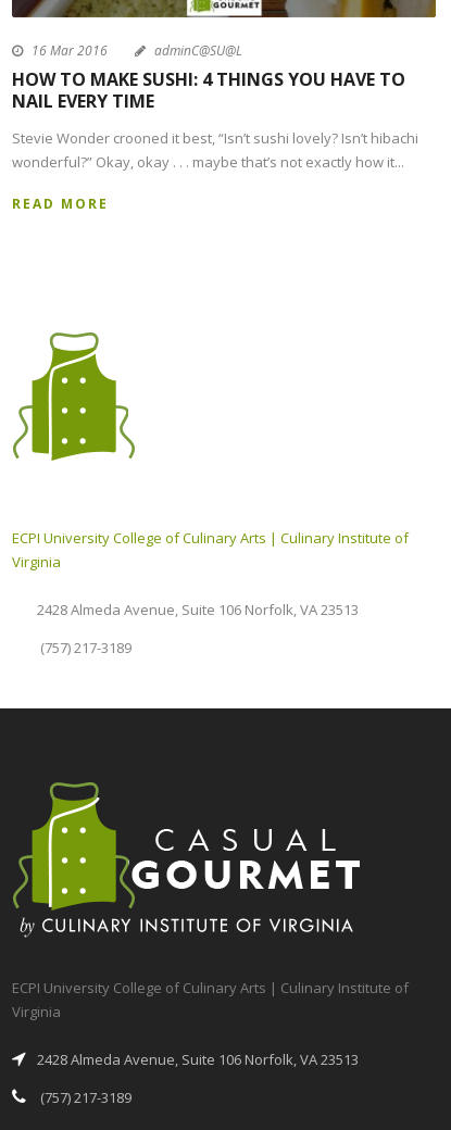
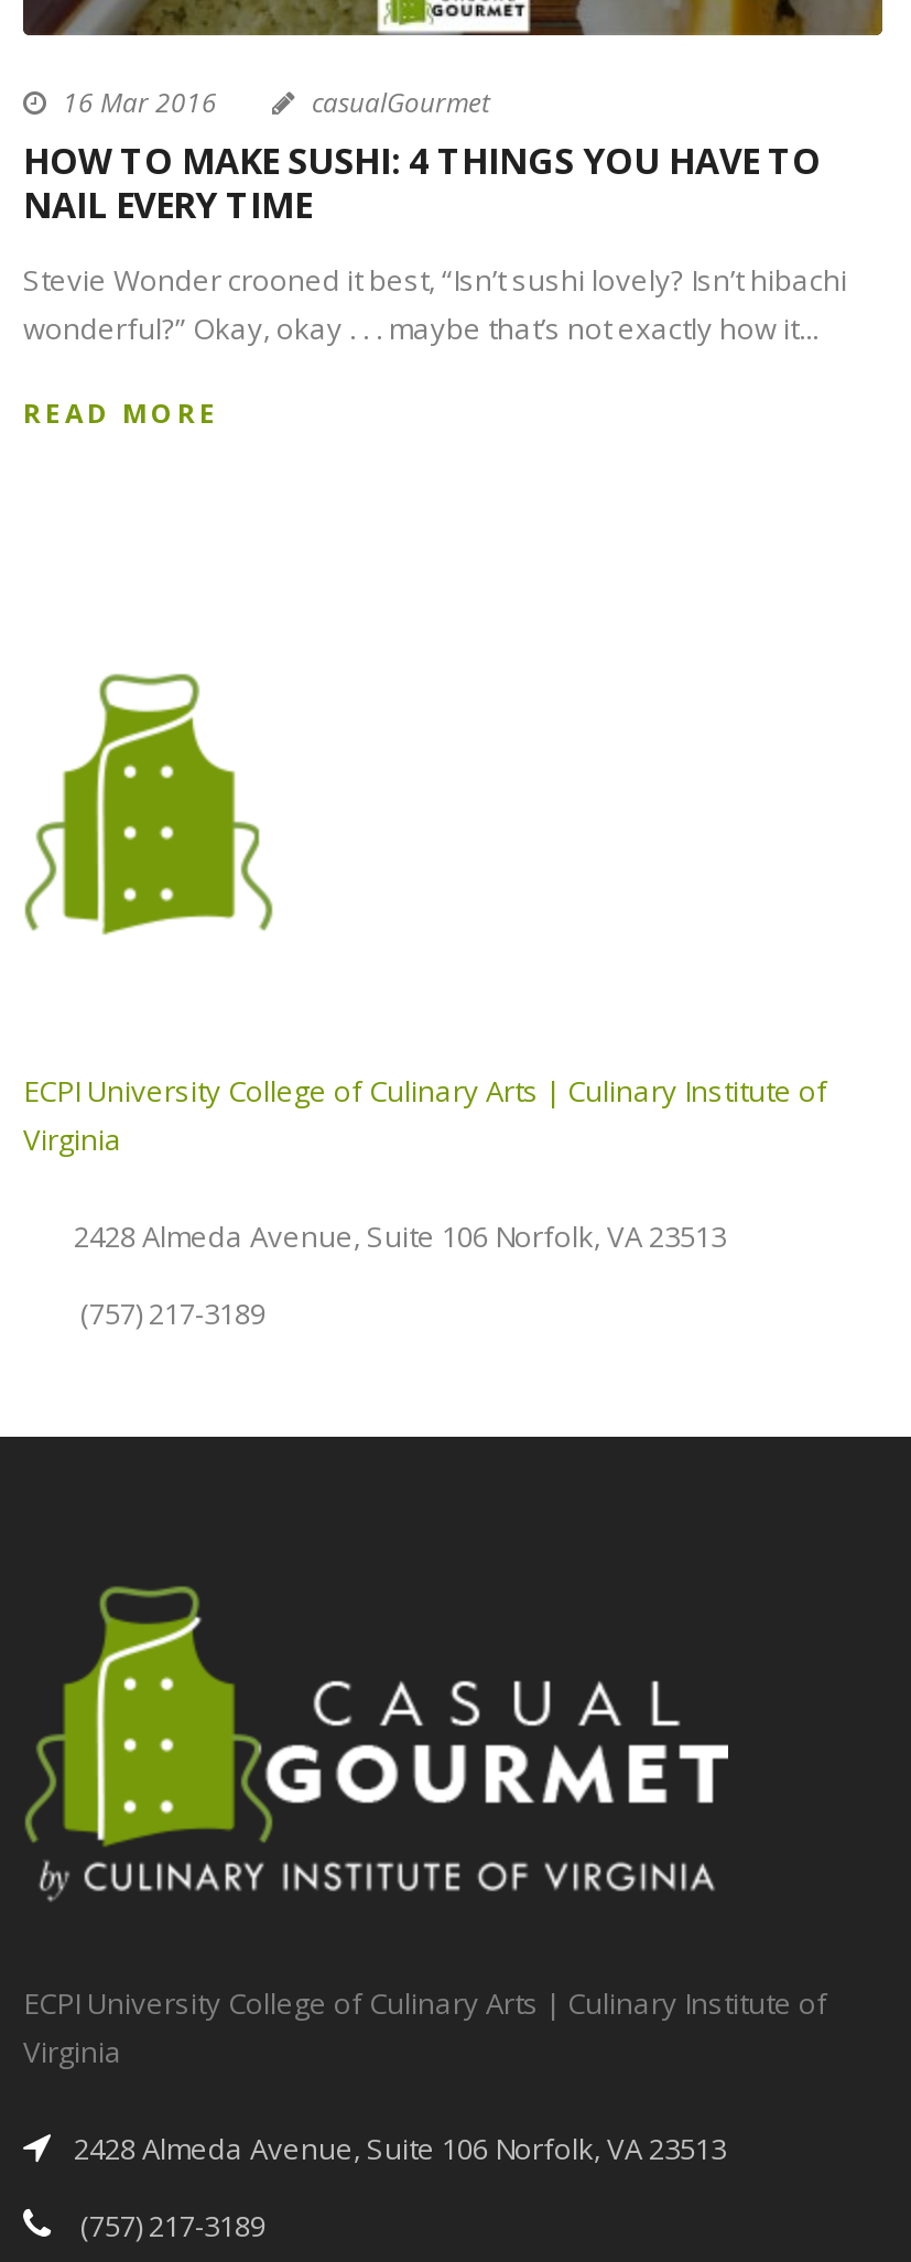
[154,41,242,60] adminC@SU@L -> [312,84,490,121] casualGourmet

